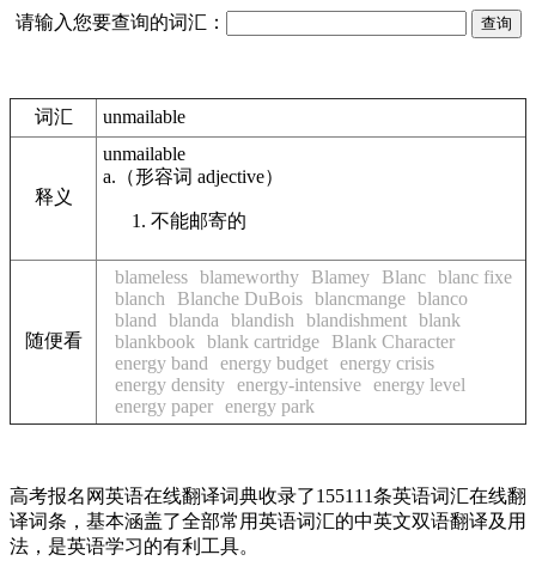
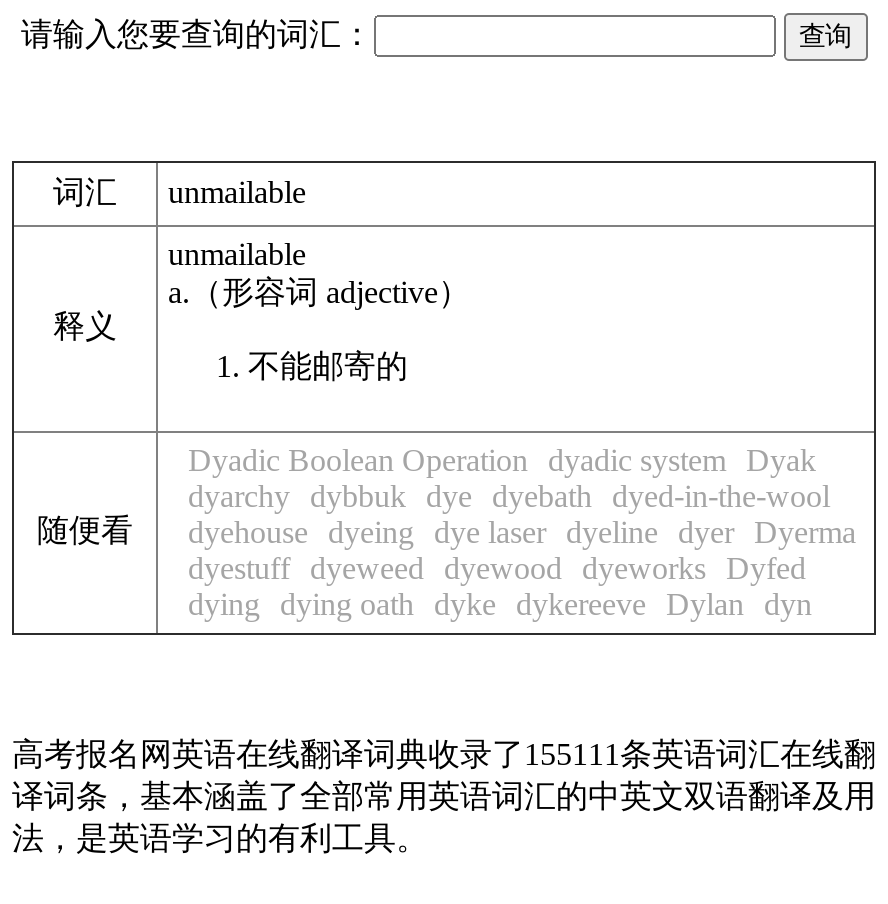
[115,267,512,416] blameless blameworthy Blamey Blanc blanc fixe | blanch Blanche DuBois blancmange blanco | bland blanda blandish blandishment blank | blankbook blank cartridge Blank Character | energy band energy budget energy crisis | energy density energy-intensive energy level | energy paper energy park -> [188,443,856,621] Dyadic Boolean Operation dyadic system Dyak | dyarchy dybbuk dye dyebath dyed-in-the-wool | dyehouse dyeing dye laser dyeline dyer Dyerma | dyestuff dyeweed dyewood dyeworks Dyfed | dying dying oath dyke dykereeve Dylan dyn

